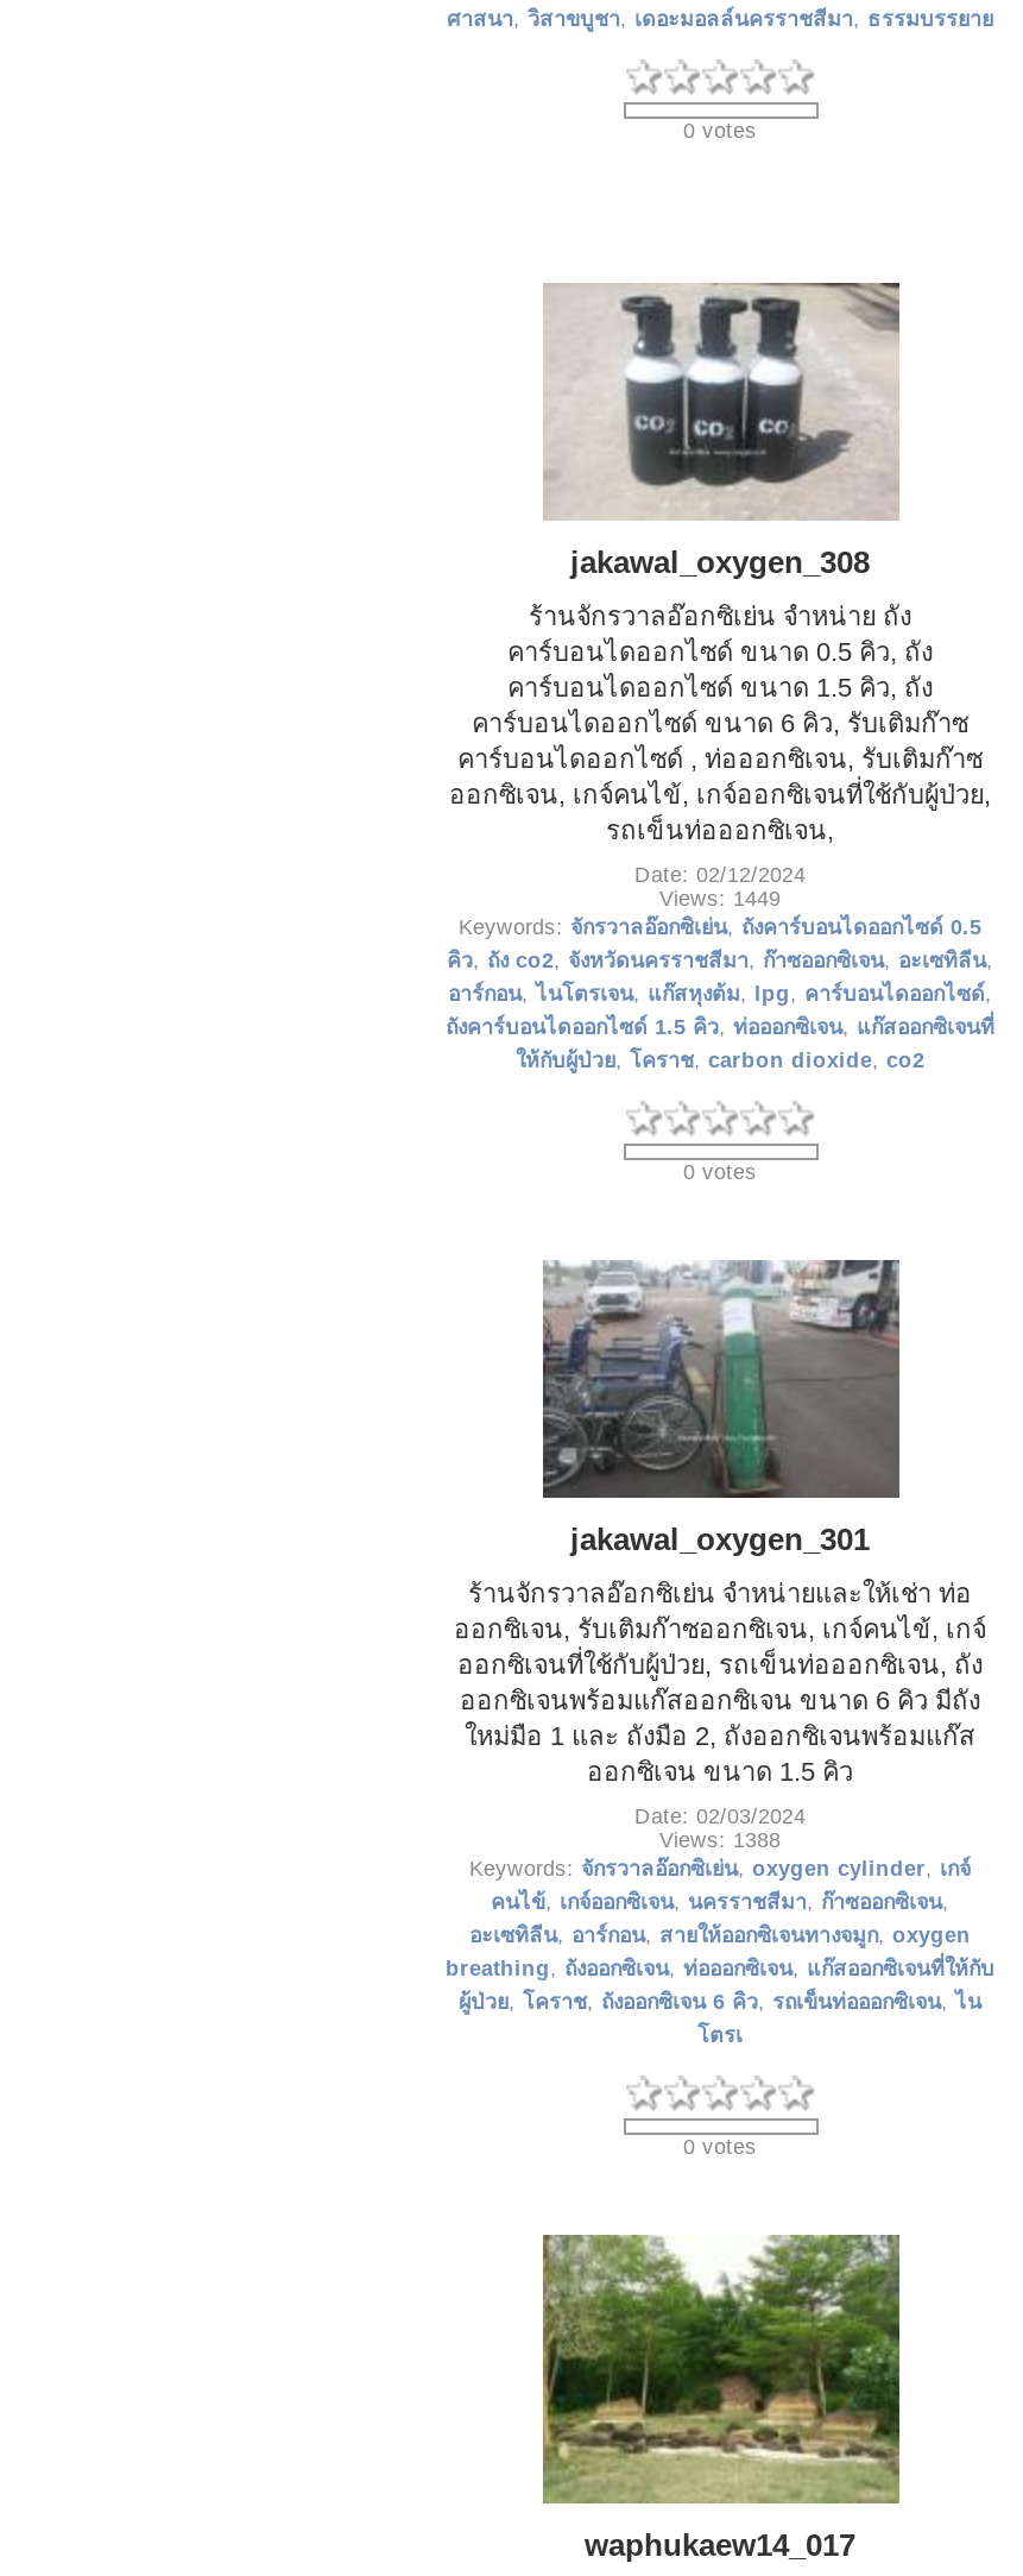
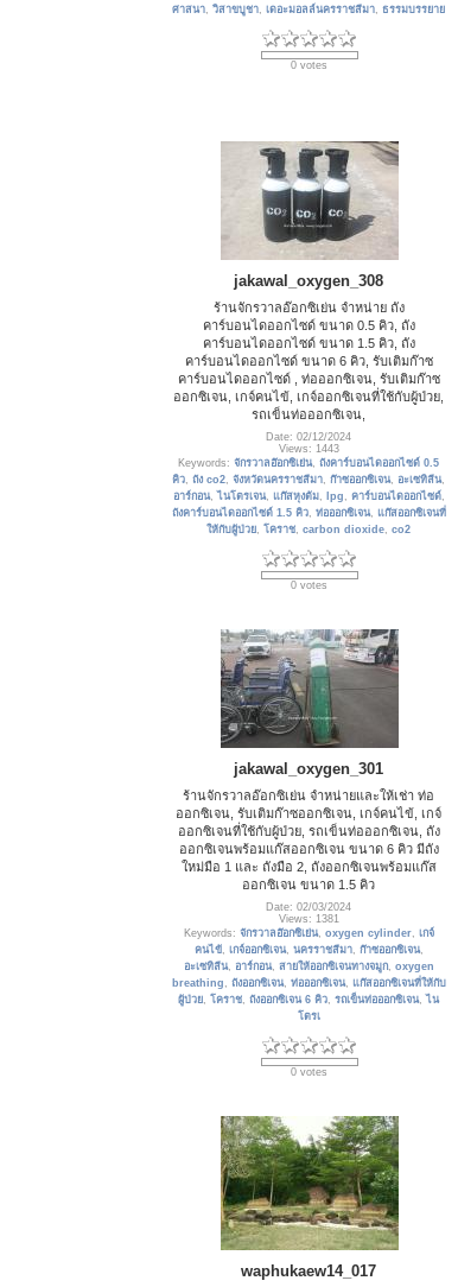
[659,888,781,911] Views: 1449 -> [279,443,339,455] Views: 1443
[659,1829,781,1853] Views: 1388 -> [279,913,339,925] Views: 1381

